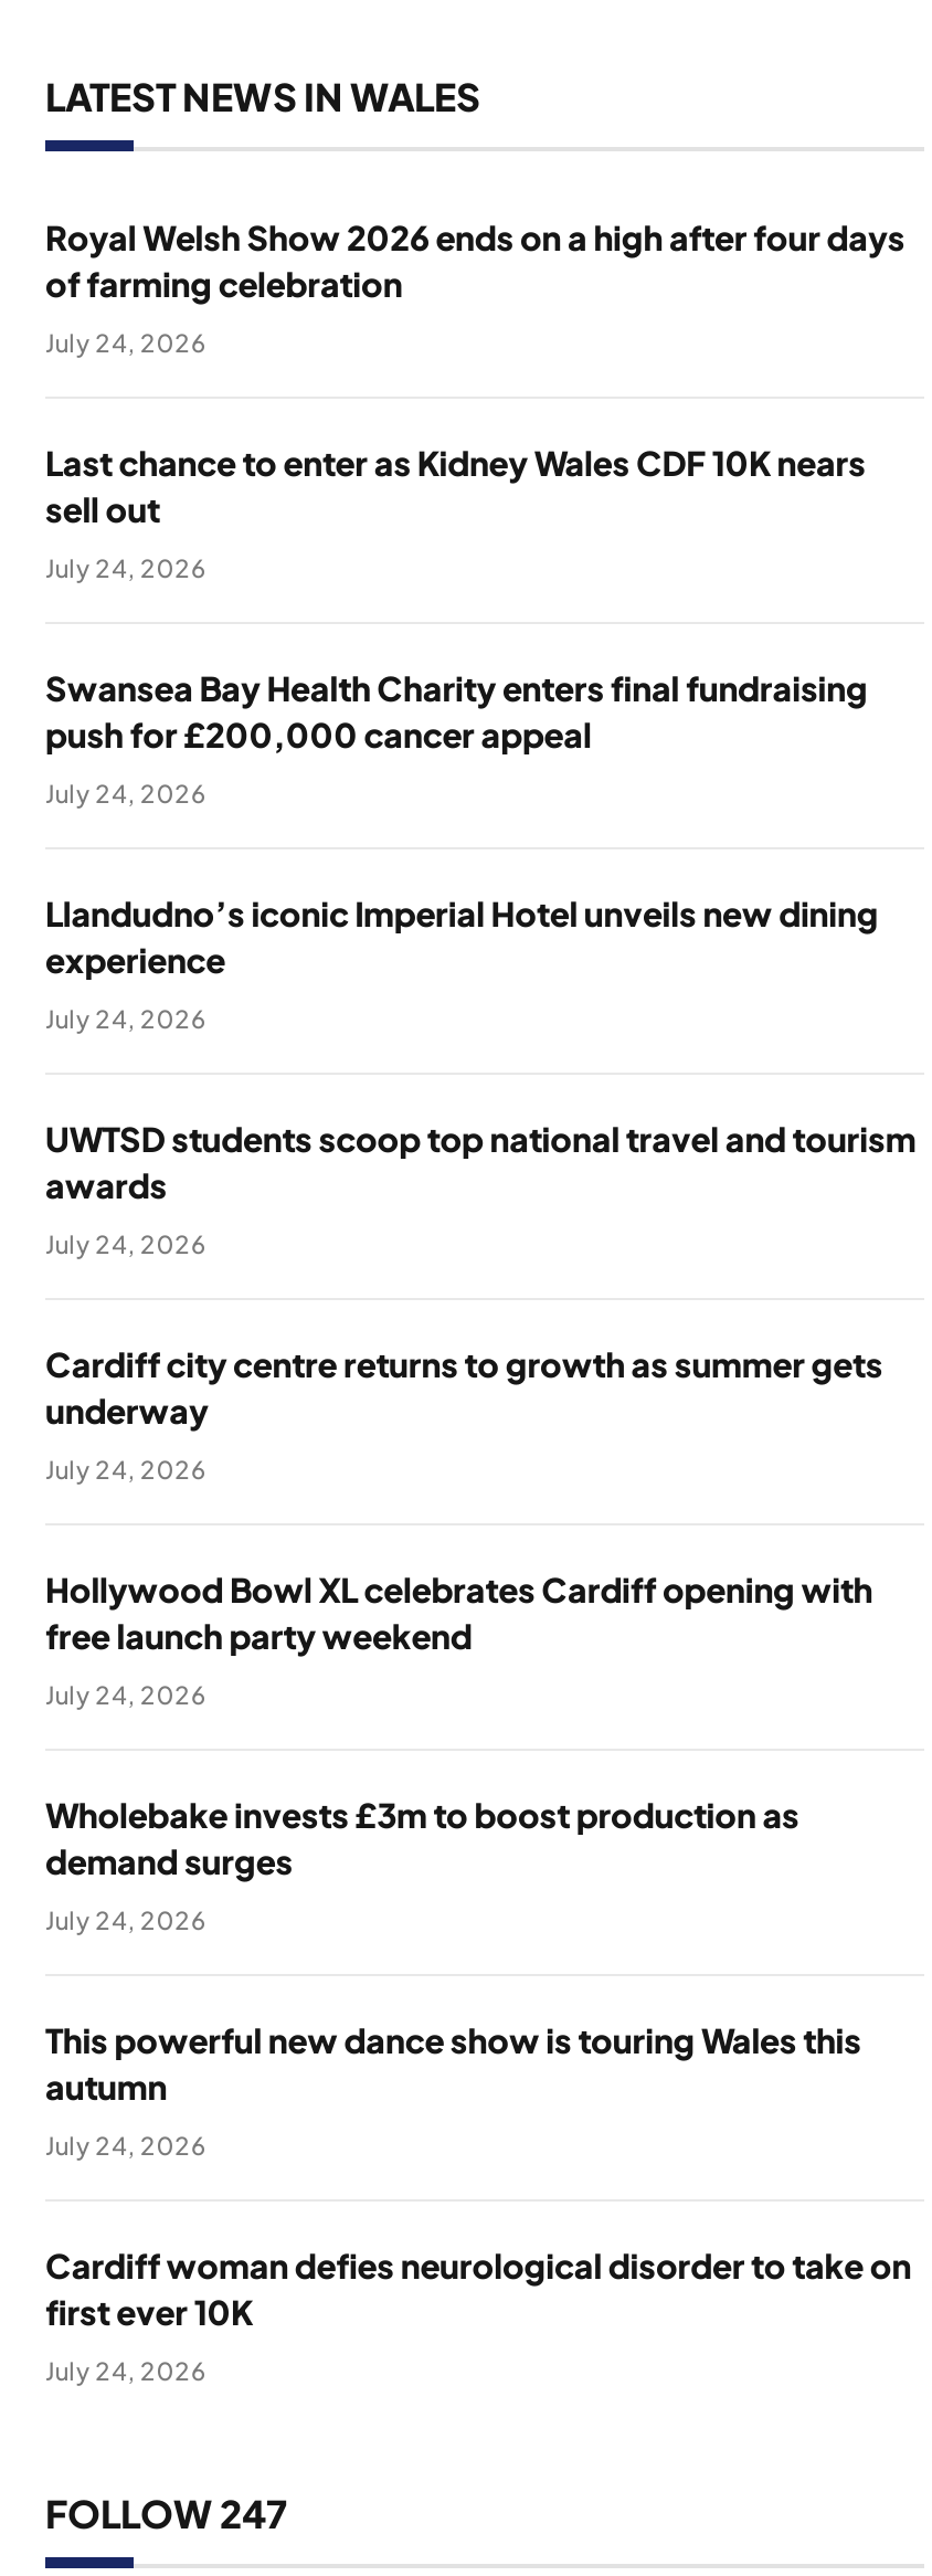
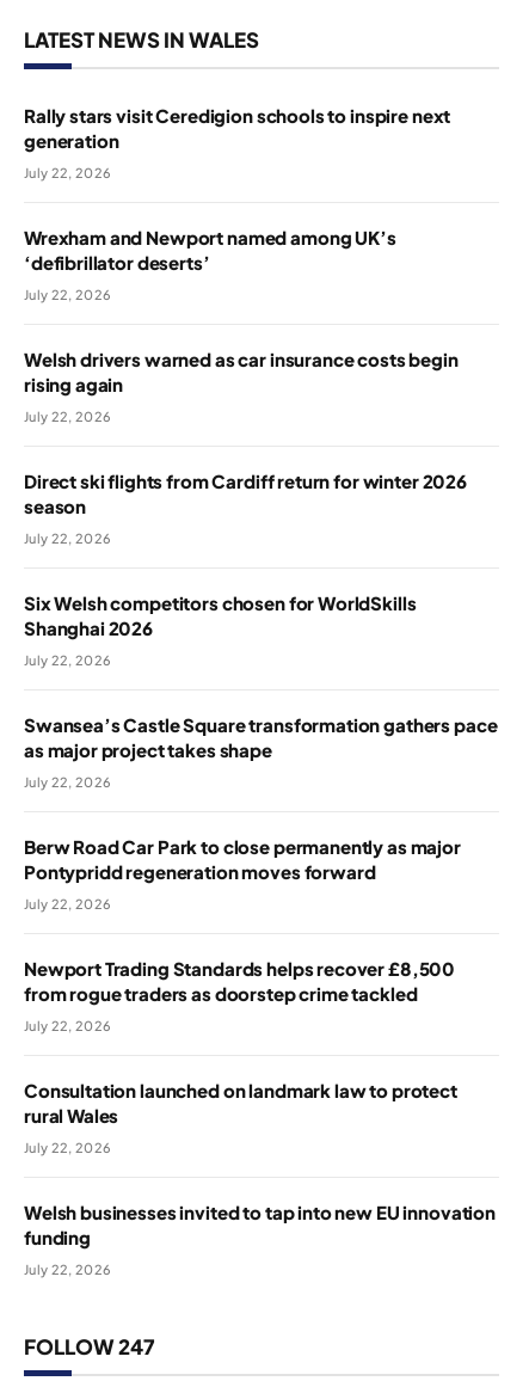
[45,214,905,303] Royal Welsh Show 2026 ends on a high after four days | of farming celebration -> [24,103,450,151] Rally stars visit Ceredigion schools to inspire next | generation
[45,327,207,356] July 24, 2026 -> [24,164,111,180] July 22, 2026
[45,440,866,528] Last chance to enter as Kidney Wales CDF 10K nears | sell out -> [24,225,396,273] Wrexham and Newport named among UK’s | ‘defibrillator deserts’
[45,552,207,581] July 24, 2026 -> [24,286,111,302] July 22, 2026
[45,665,868,753] Swansea Bay Health Charity enters final fundraising | push for £200,000 cancer appeal -> [24,347,458,395] Welsh drivers warned as car insurance costs begin | rising again
[45,778,207,806] July 24, 2026 -> [24,408,111,423] July 22, 2026
[45,890,878,979] Llandudno’s iconic Imperial Hotel unveils new dining | experience -> [24,469,467,517] Direct ski flights from Cardiff return for winter 2026 | season
[45,1003,207,1032] July 24, 2026 -> [24,530,111,545] July 22, 2026
[45,1116,916,1204] UWTSD students scoop top national travel and tourism | awards -> [24,591,416,639] Six Welsh competitors chosen for WorldSkills | Shanghai 2026
[45,1228,207,1257] July 24, 2026 -> [24,652,111,667] July 22, 2026
[45,1341,883,1429] Cardiff city centre returns to growth as summer gets | underway -> [24,713,497,760] Swansea’s Castle Square transformation gathers pace | as major project takes shape
[45,1454,207,1482] July 24, 2026 -> [24,774,111,789] July 22, 2026
[45,1566,873,1655] Hollywood Bowl XL celebrates Cardiff opening with | free launch party weekend -> [24,834,461,882] Berw Road Car Park to close permanently as major | Pontypridd regeneration moves forward
[45,1679,207,1708] July 24, 2026 -> [24,895,111,911] July 22, 2026
[45,1792,799,1880] Wholebake invests £3m to boost production as | demand surges -> [24,956,455,1004] Newport Trading Standards helps recover £8,500 | from rogue traders as doorstep crime tackled
[45,1904,207,1933] July 24, 2026 -> [24,1017,111,1033] July 22, 2026
[45,2017,861,2105] This powerful new dance show is touring Wales this | autumn -> [24,1078,457,1126] Consultation launched on landmark law to protect | rural Wales
[45,2130,207,2158] July 24, 2026 -> [24,1139,111,1155] July 22, 2026
[45,2242,911,2331] Cardiff woman defies neurological disorder to take on | first ever 10K -> [24,1200,495,1248] Welsh businesses invited to tap into new EU innovation | funding
[45,2355,207,2384] July 24, 2026 -> [24,1261,111,1276] July 22, 2026

